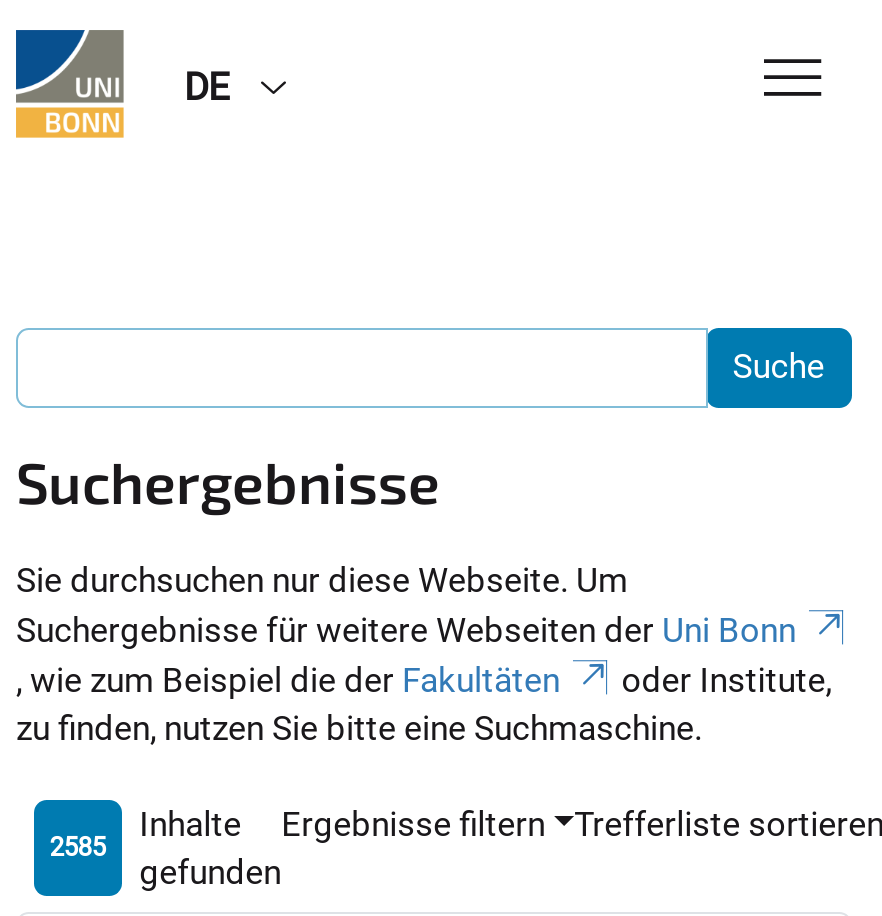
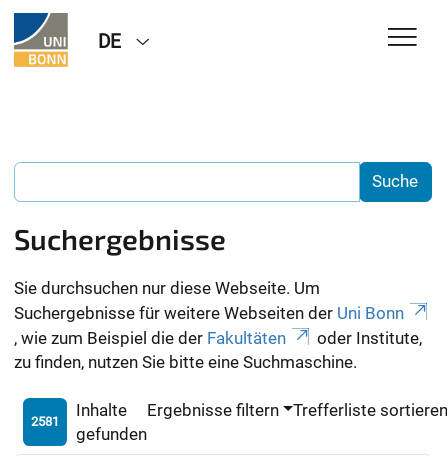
[50,832,106,862] 2585 -> [31,414,59,429] 2581

